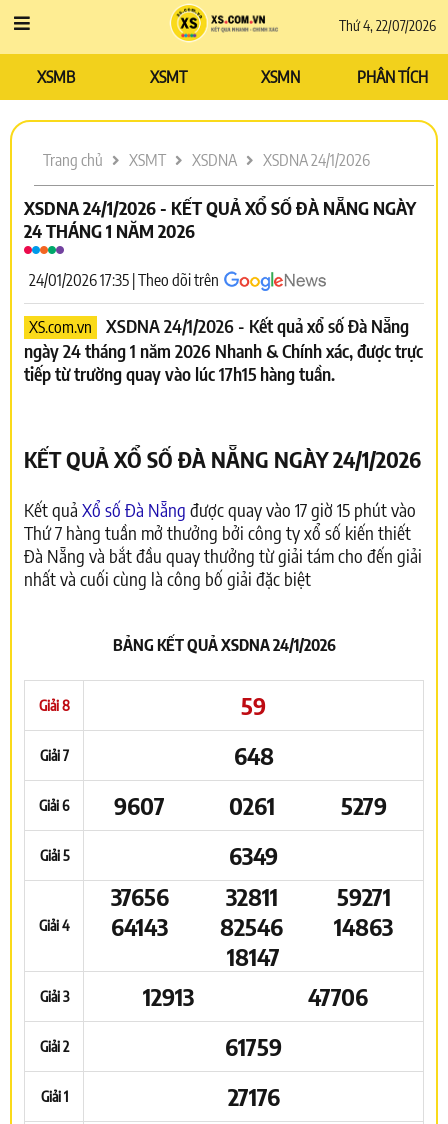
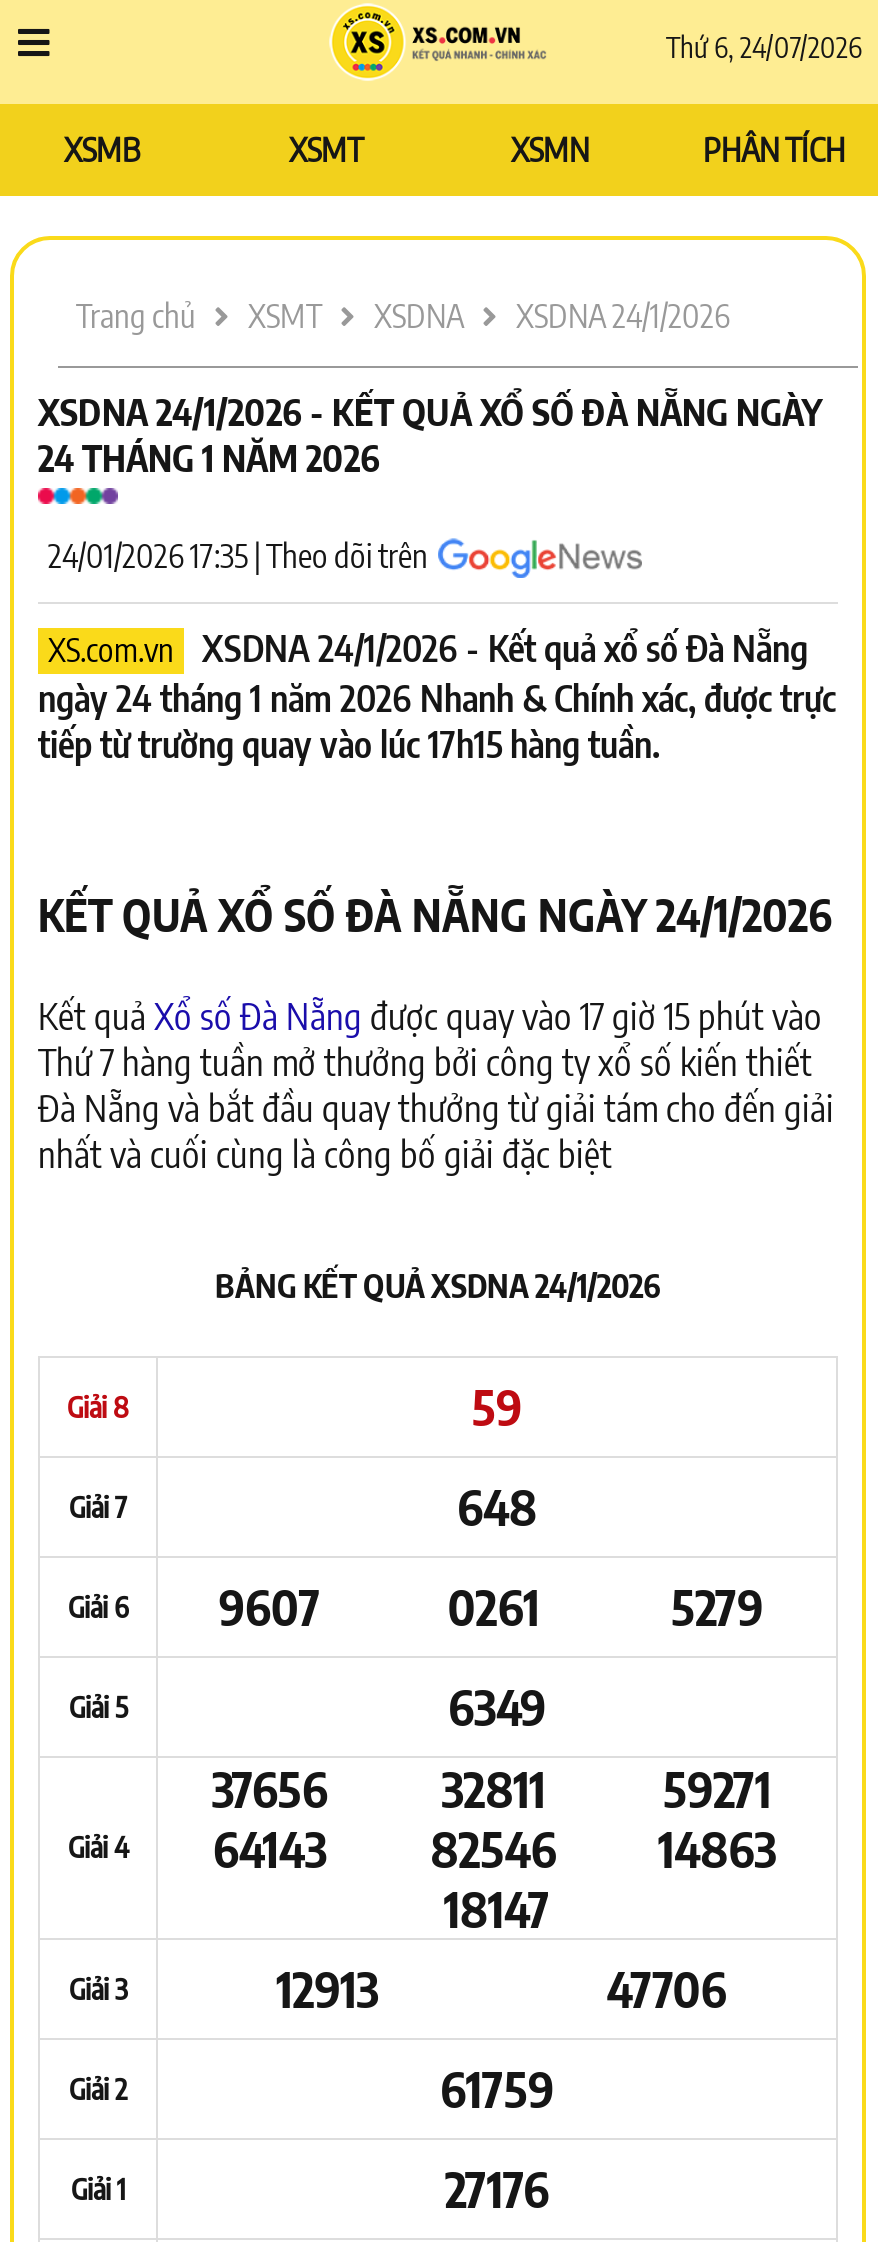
[339,17,436,34] Thứ 4, 22/07/2026 -> [666,30,862,64] Thứ 6, 24/07/2026

